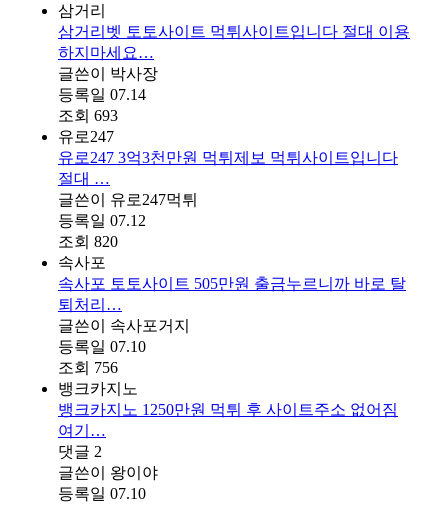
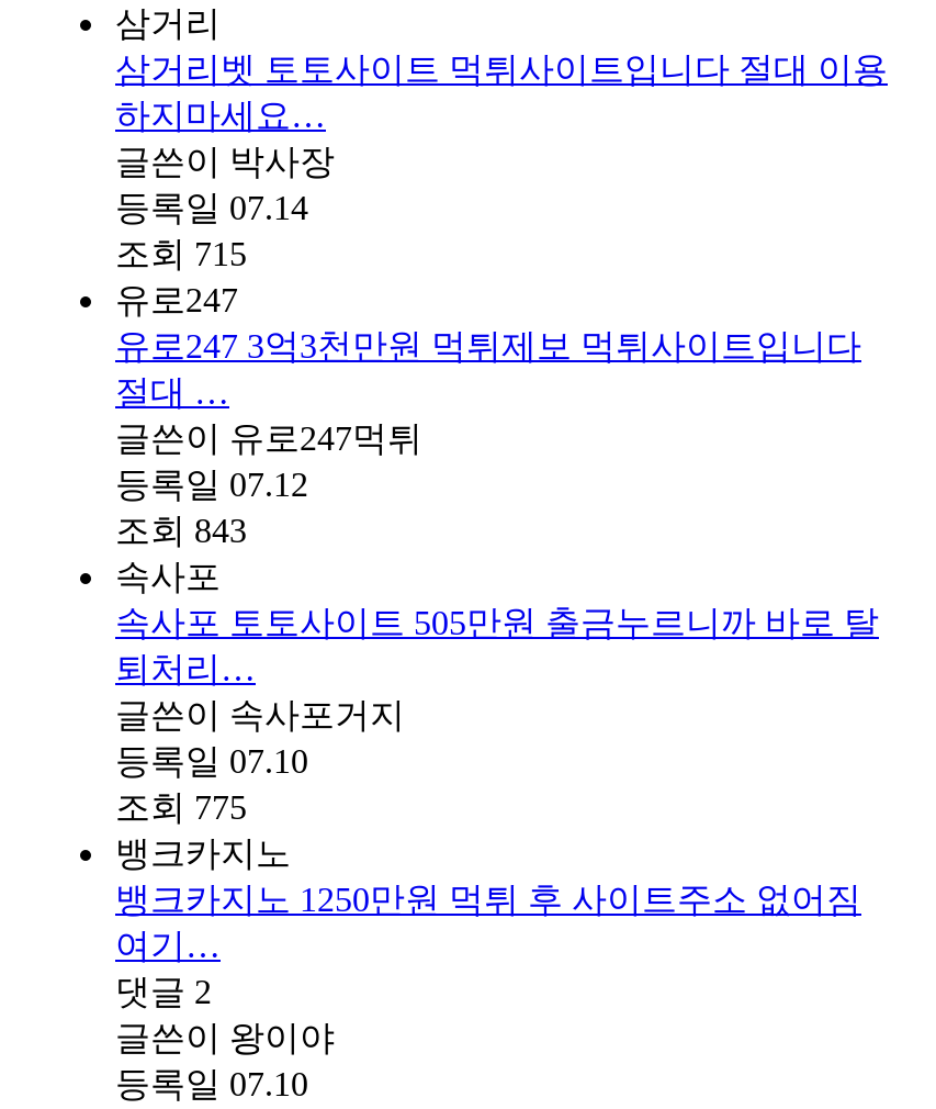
[58,107,118,124] 조회 693 -> [115,235,247,273] 조회 715
[58,233,118,250] 조회 820 -> [115,512,247,549] 조회 843
[58,359,118,376] 조회 756 -> [115,789,247,826] 조회 775

